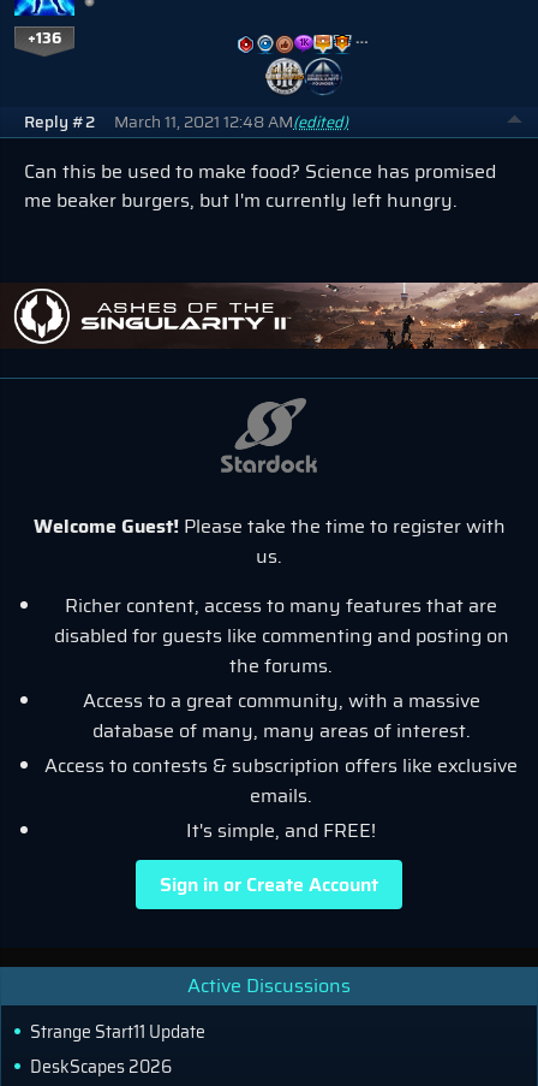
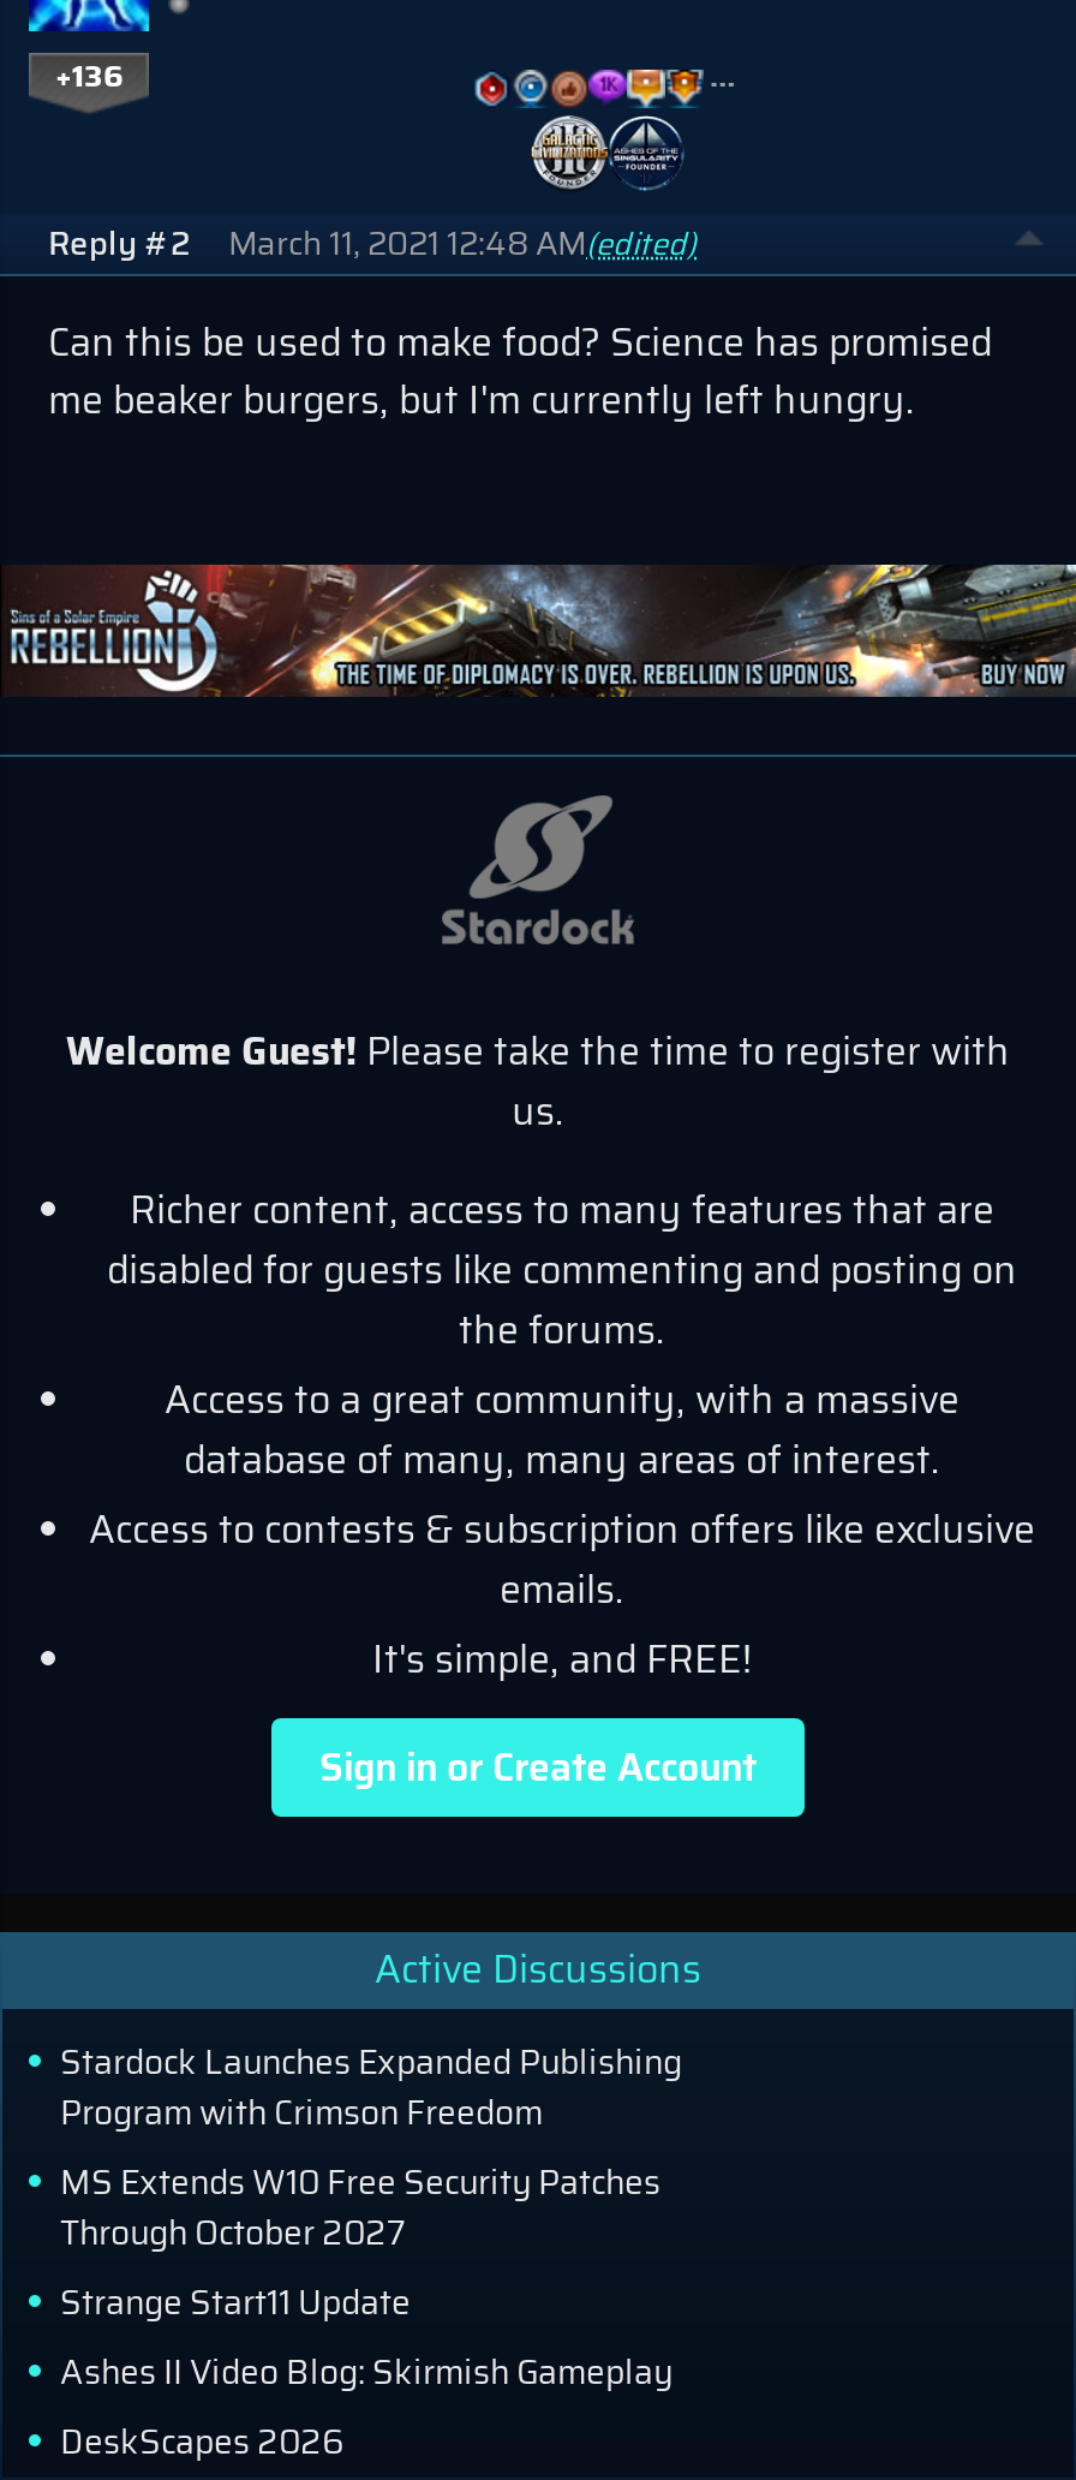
[6,281,534,349] [image] -> [10,562,1069,697] [image]
none -> [60,2034,682,2258] Stardock Launches Expanded Publishing | Program with Crimson Freedom | MS Extends W10 Free Security Patches | Through October 2027
none -> [60,2344,672,2397] Ashes II Video Blog: Skirmish Gameplay

